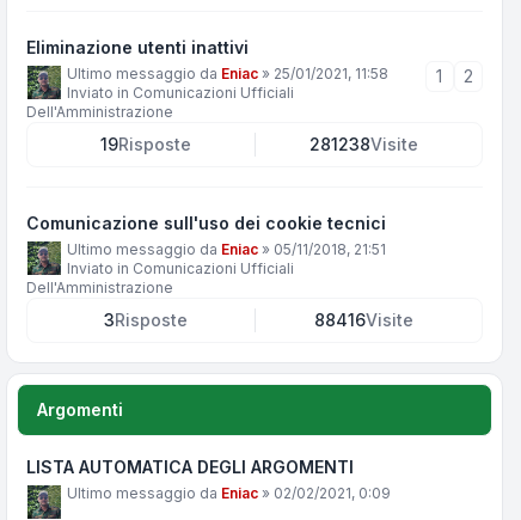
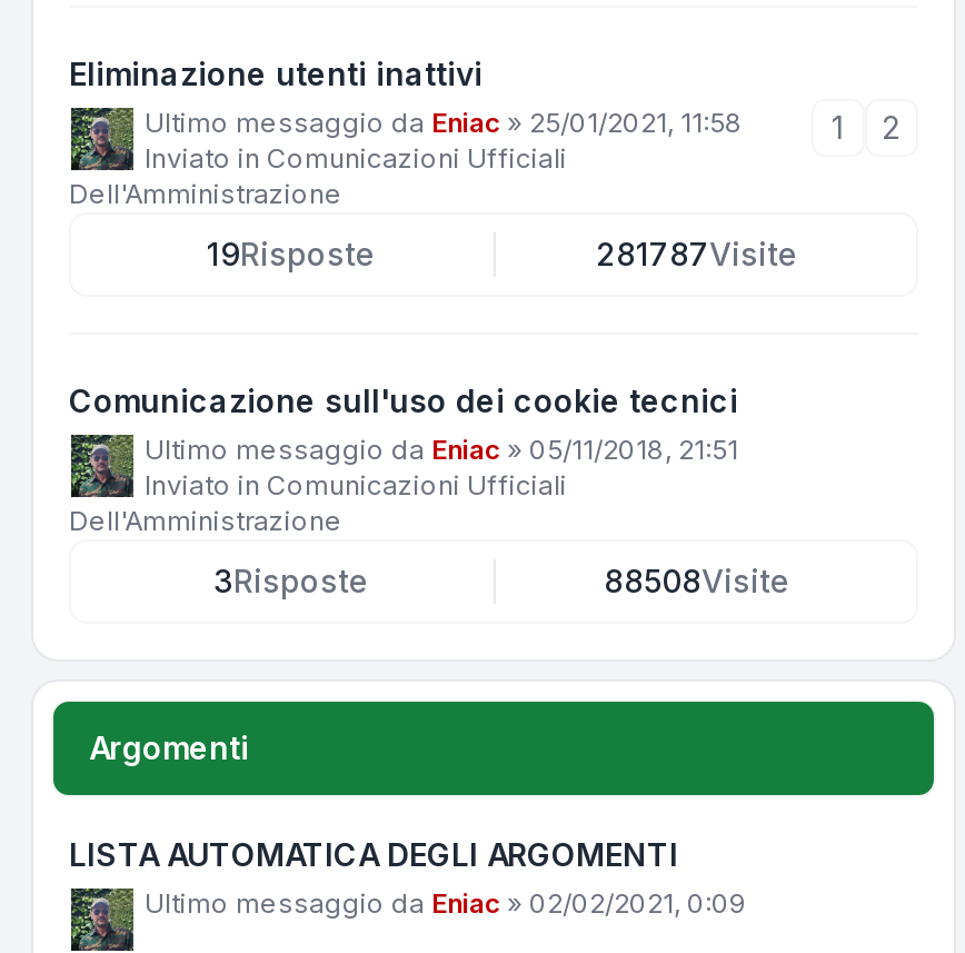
[309,134,418,155] 281238Visite -> [596,236,798,274] 281787Visite
[314,310,413,331] 88416Visite -> [604,563,790,600] 88508Visite

